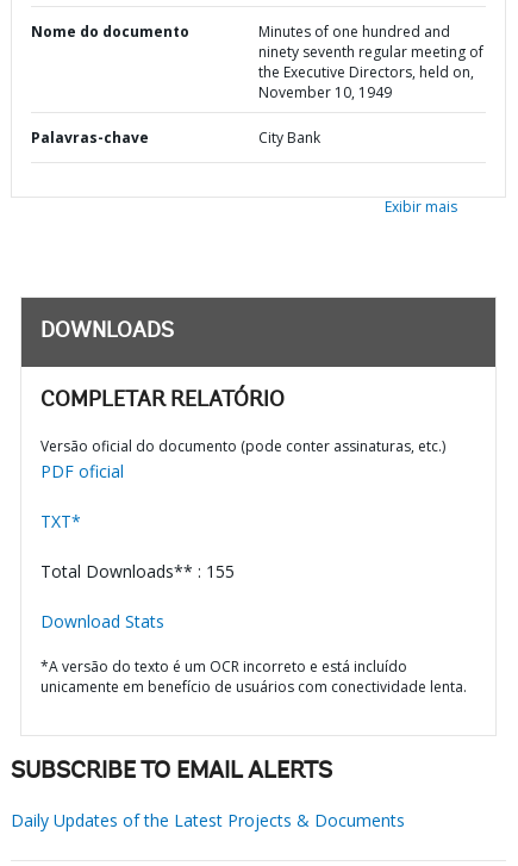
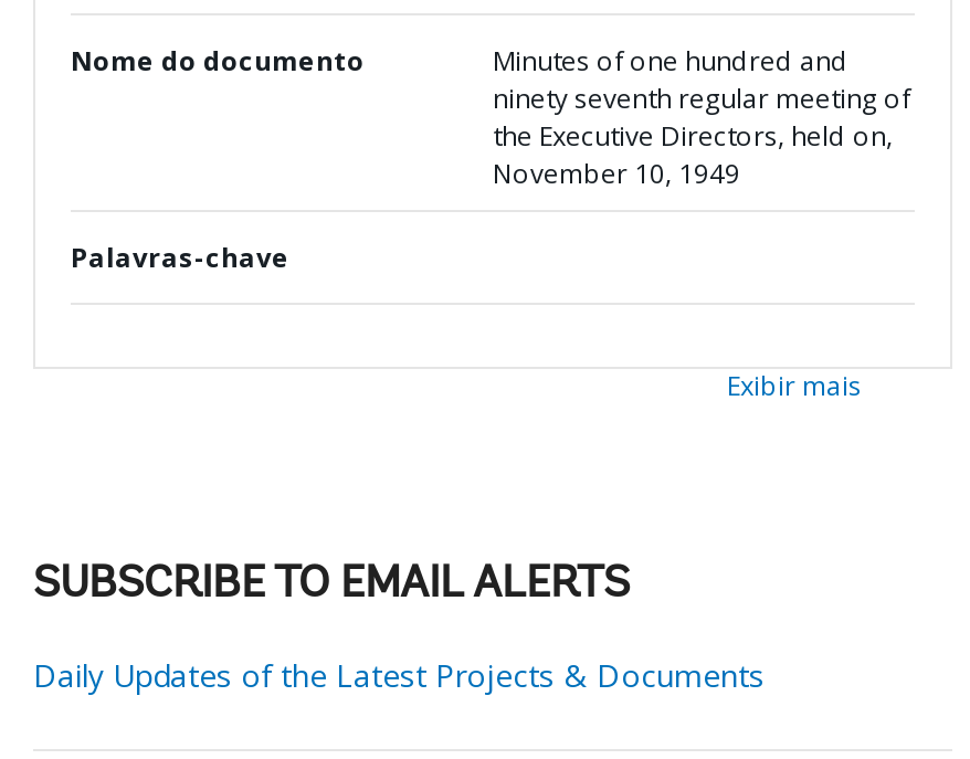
[258,127,320,148] City Bank -> none
[40,322,467,697] DOWNLOADS | COMPLETAR RELATÓRIO | Versão oficial do documento (pode conter assinaturas, etc.) | PDF oficial | TXT* | Total Downloads** : 155 | Download Stats | *A versão do texto é um OCR incorreto e está incluído | unicamente em benefício de usuários com conectividade lenta. -> none

